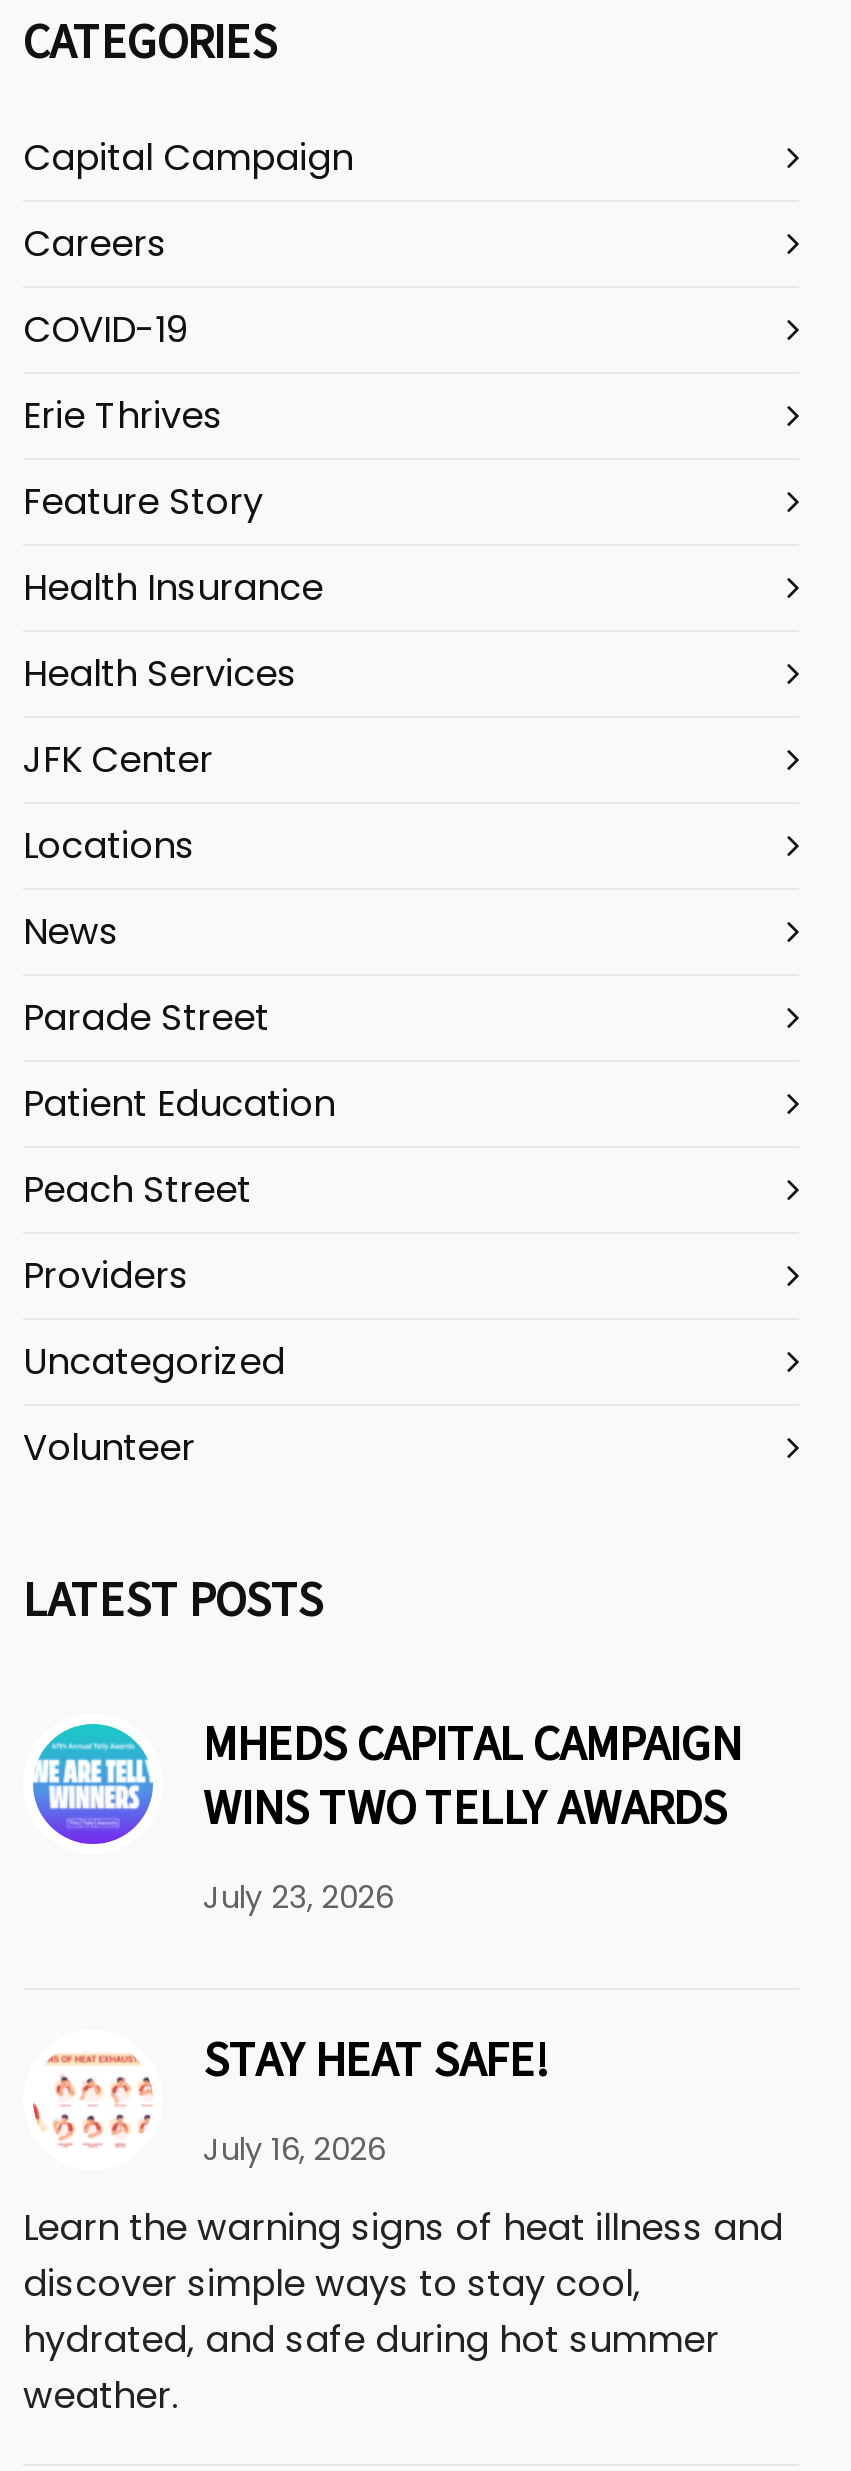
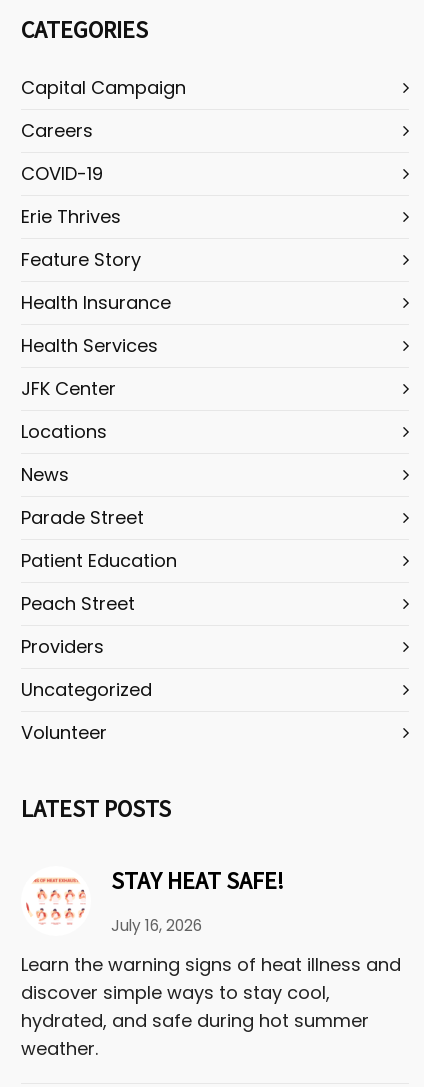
[31,1710,741,1918] [image] | MHEDS CAPITAL CAMPAIGN | WINS TWO TELLY AWARDS | July 23, 2026 -> none

